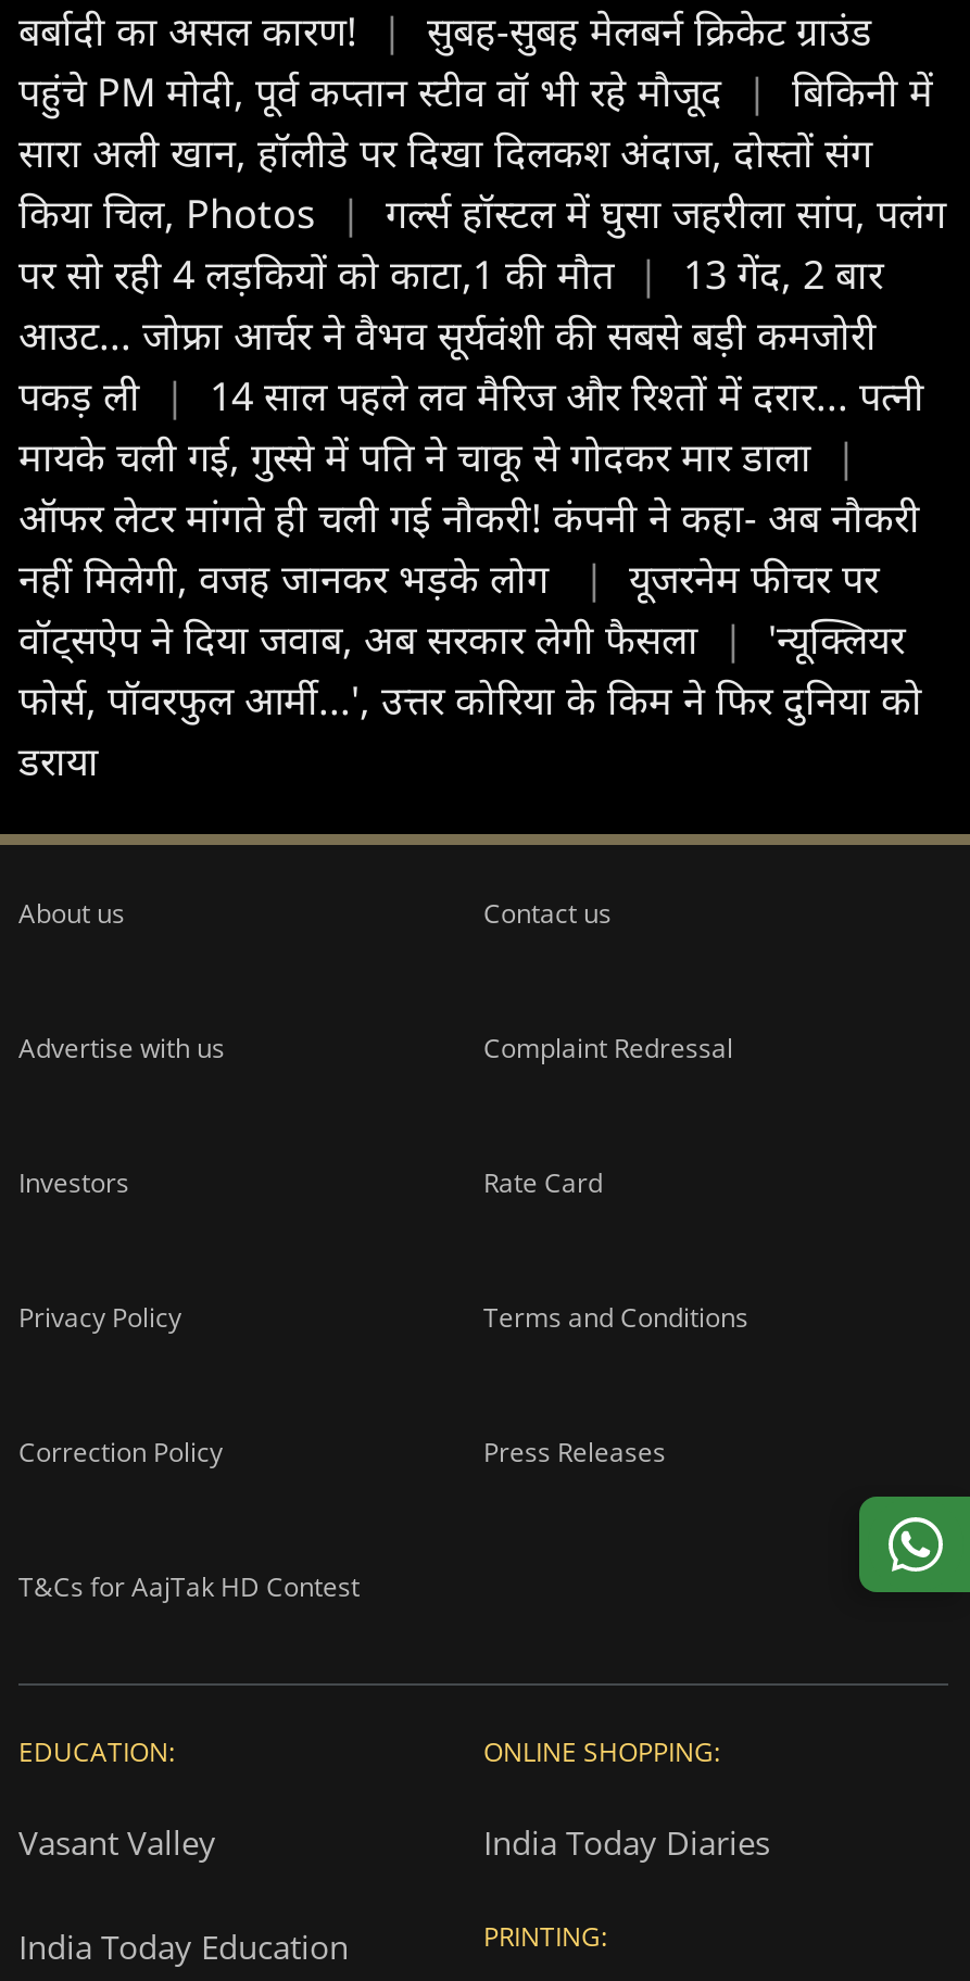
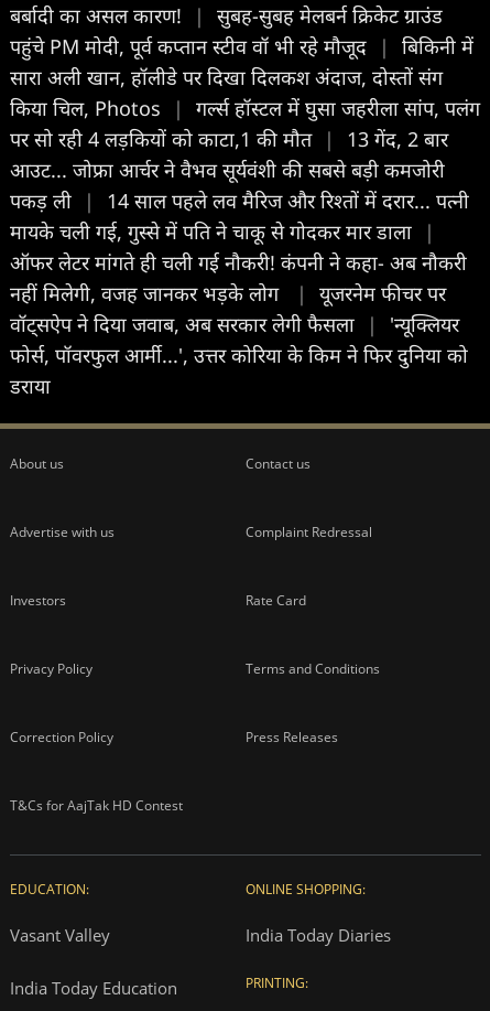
[857,1494,963,1594] [image] -> none

